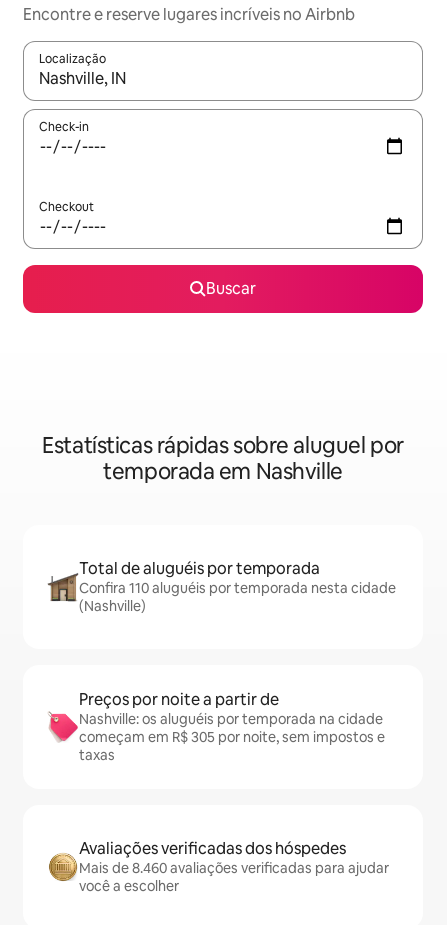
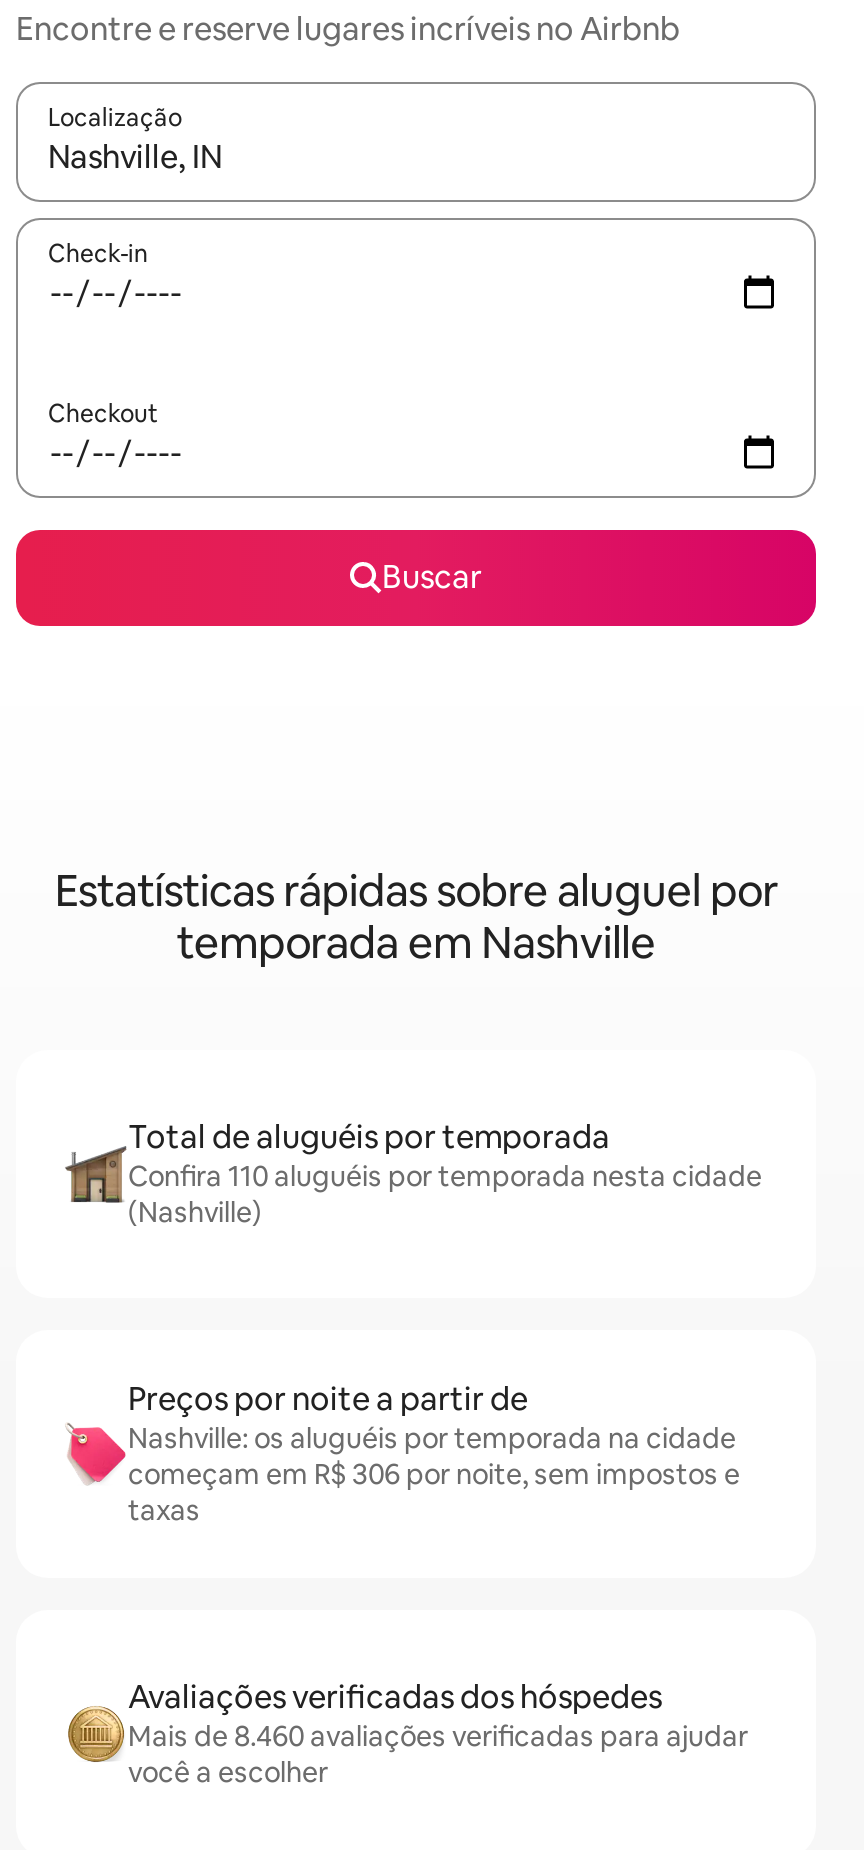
[79,728,385,746] começam em R$ 305 por noite, sem impostos e -> [128,1456,740,1492] começam em R$ 306 por noite, sem impostos e

